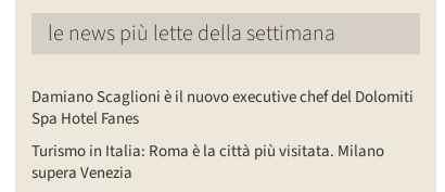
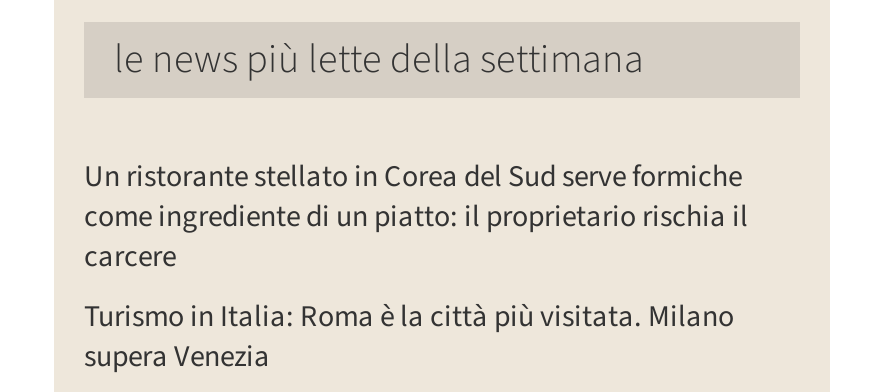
[31,86,414,131] Damiano Scaglioni è il nuovo executive chef del Dolomiti | Spa Hotel Fanes -> [84,157,748,279] Un ristorante stellato in Corea del Sud serve formiche | come ingrediente di un piatto: il proprietario rischia il | carcere

